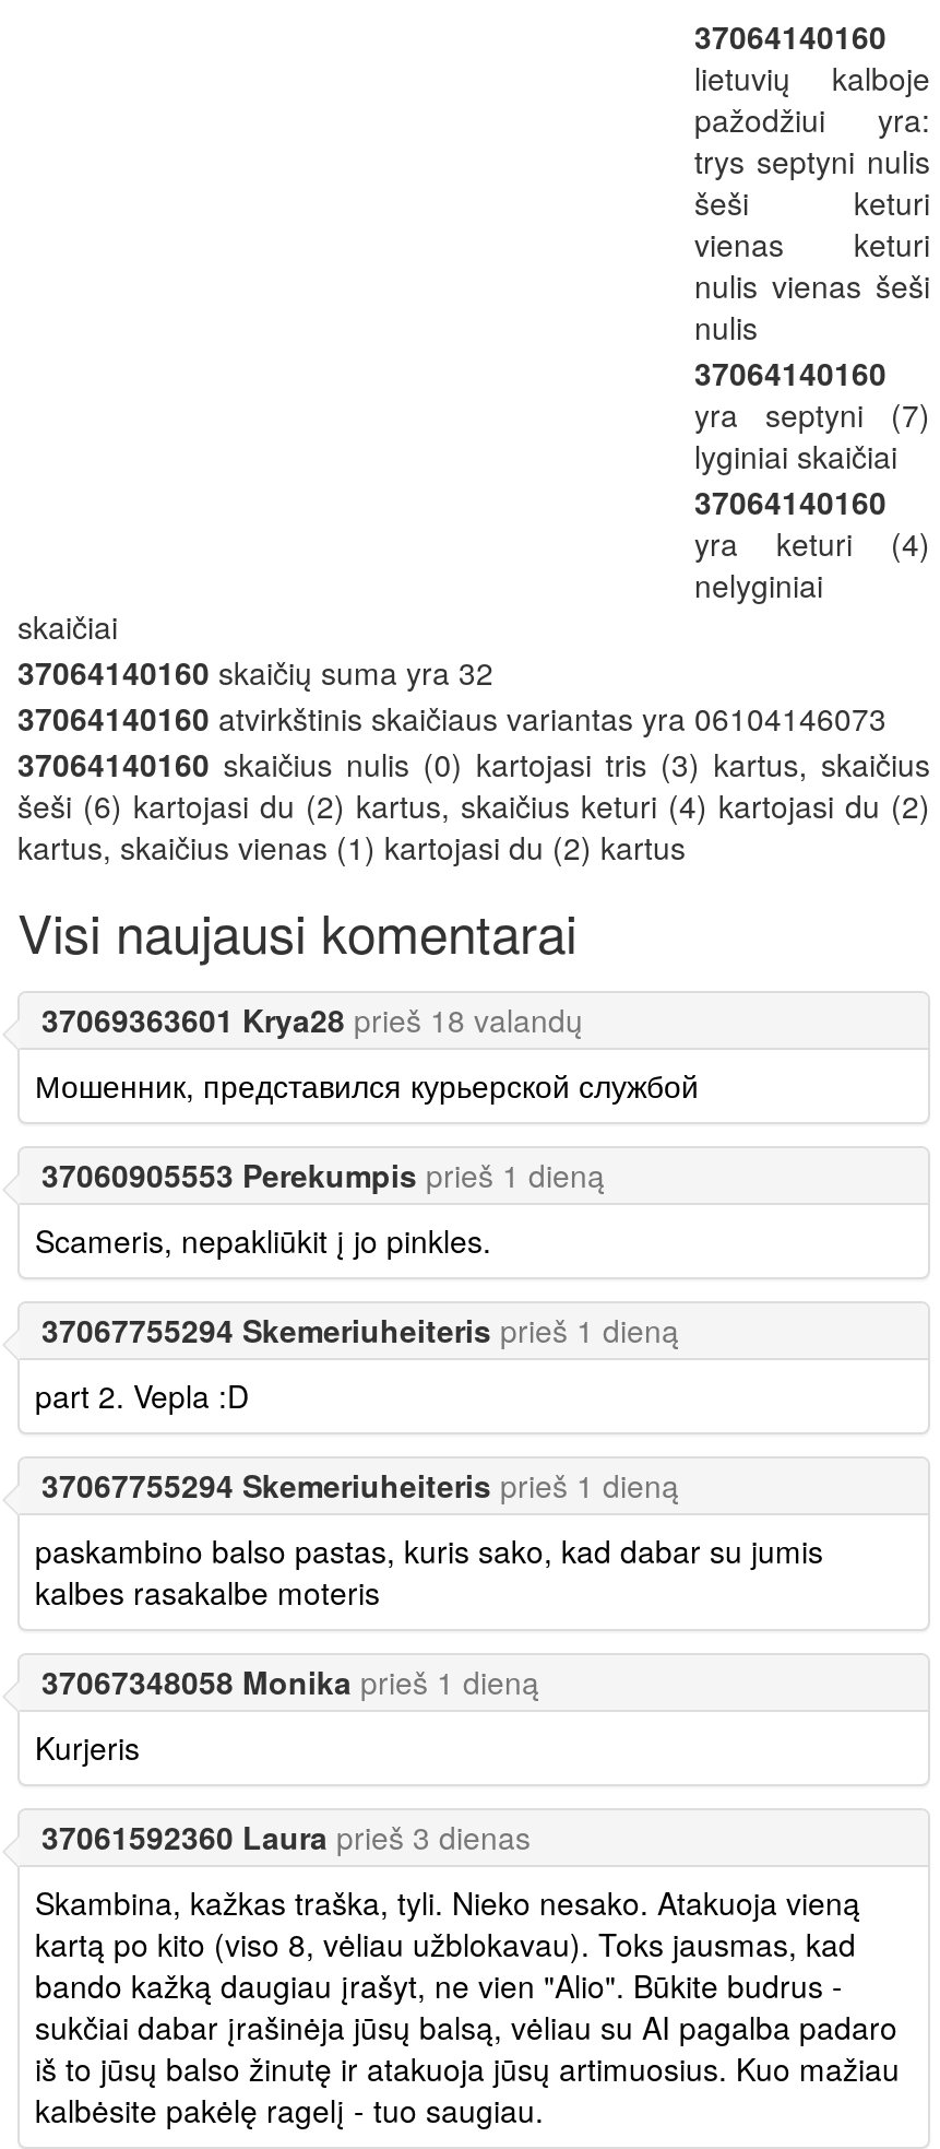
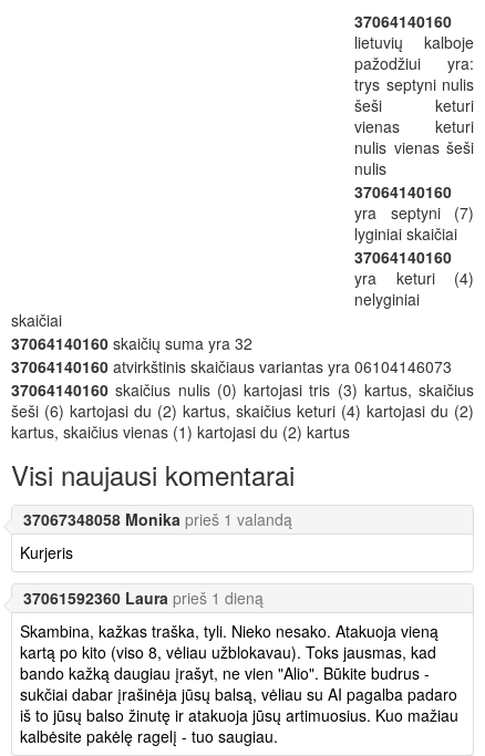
[35,996,823,1702] 37069363601 Krya28 prieš 18 valandų | Мошенник, представился курьерской службой | 37060905553 Perekumpis prieš 1 dieną | Scameris, nepakliūkit į jo pinkles. | 37067755294 Skemeriuheiteris prieš 1 dieną | part 2. Vepla :D | 37067755294 Skemeriuheiteris prieš 1 dieną | paskambino balso pastas, kuris sako, kad dabar su jumis | kalbes rasakalbe moteris | 37067348058 Monika prieš 1 dieną -> [23,508,292,530] 37067348058 Monika prieš 1 valandą
[41,1814,531,1857] 37061592360 Laura prieš 3 dienas -> [23,586,264,608] 37061592360 Laura prieš 1 dieną

